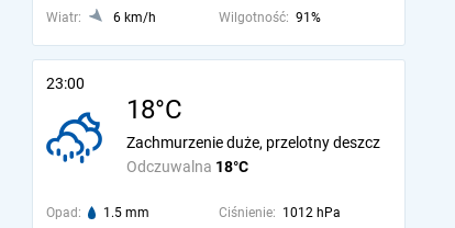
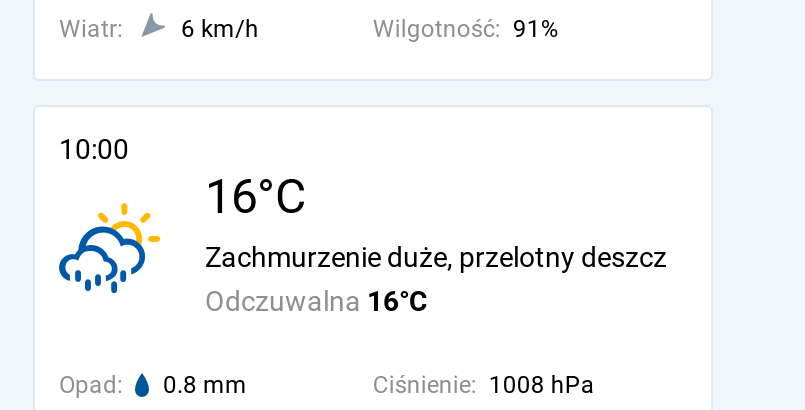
[46,75,182,164] [image] | 23:00 | 18°C -> [59,133,307,295] [image] | 10:00 | 16°C
[126,158,248,175] Odczuwalna 18°C -> [205,285,427,317] Odczuwalna 16°C
[46,205,149,220] Opad: 1.5 mm -> [59,371,247,399] Opad: 0.8 mm
[219,205,341,220] Ciśnienie: 1012 hPa -> [373,371,595,399] Ciśnienie: 1008 hPa

